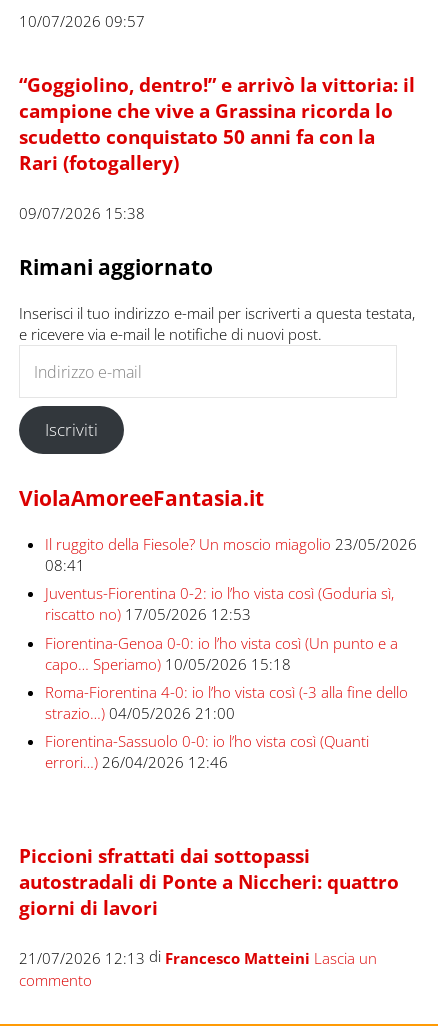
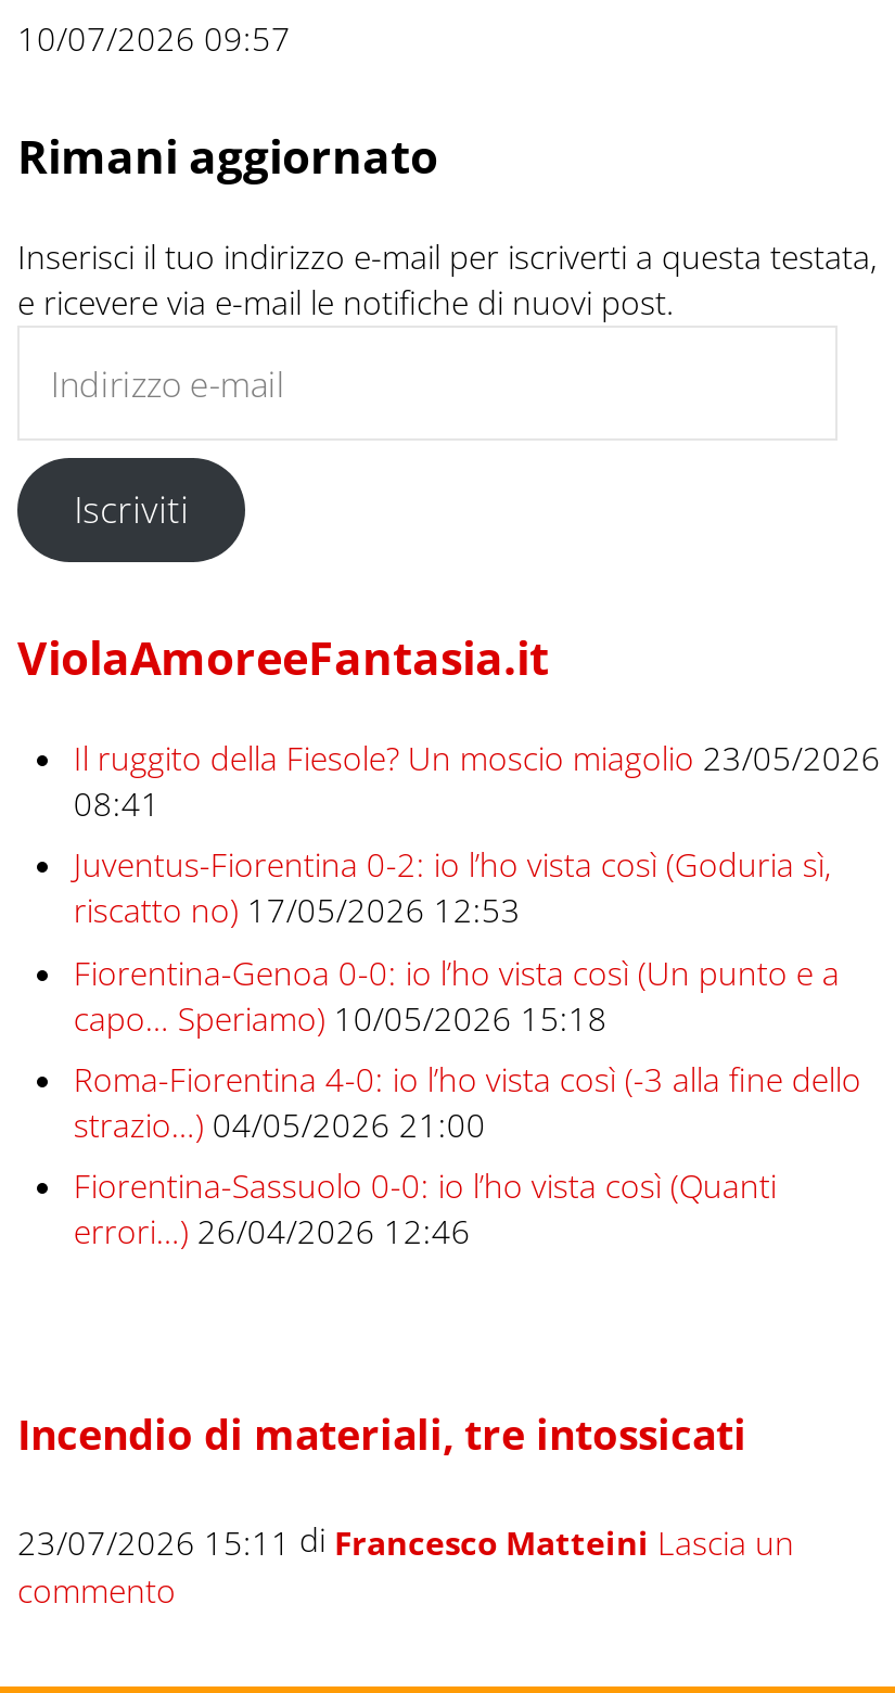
[19,72,415,223] “Goggiolino, dentro!” e arrivò la vittoria: il | campione che vive a Grassina ricorda lo | scudetto conquistato 50 anni fa con la | Rari (fotogallery) | 09/07/2026 15:38 -> none
[19,843,399,920] Piccioni sfrattati dai sottopassi | autostradali di Ponte a Niccheri: quattro | giorni di lavori -> [17,1406,746,1461] Incendio di materiali, tre intossicati
[19,946,377,967] 21/07/2026 12:13 di Francesco Matteini Lascia un -> [17,1517,794,1564] 23/07/2026 15:11 di Francesco Matteini Lascia un

